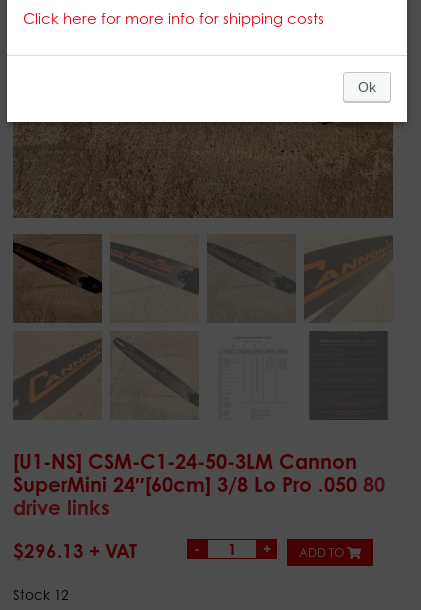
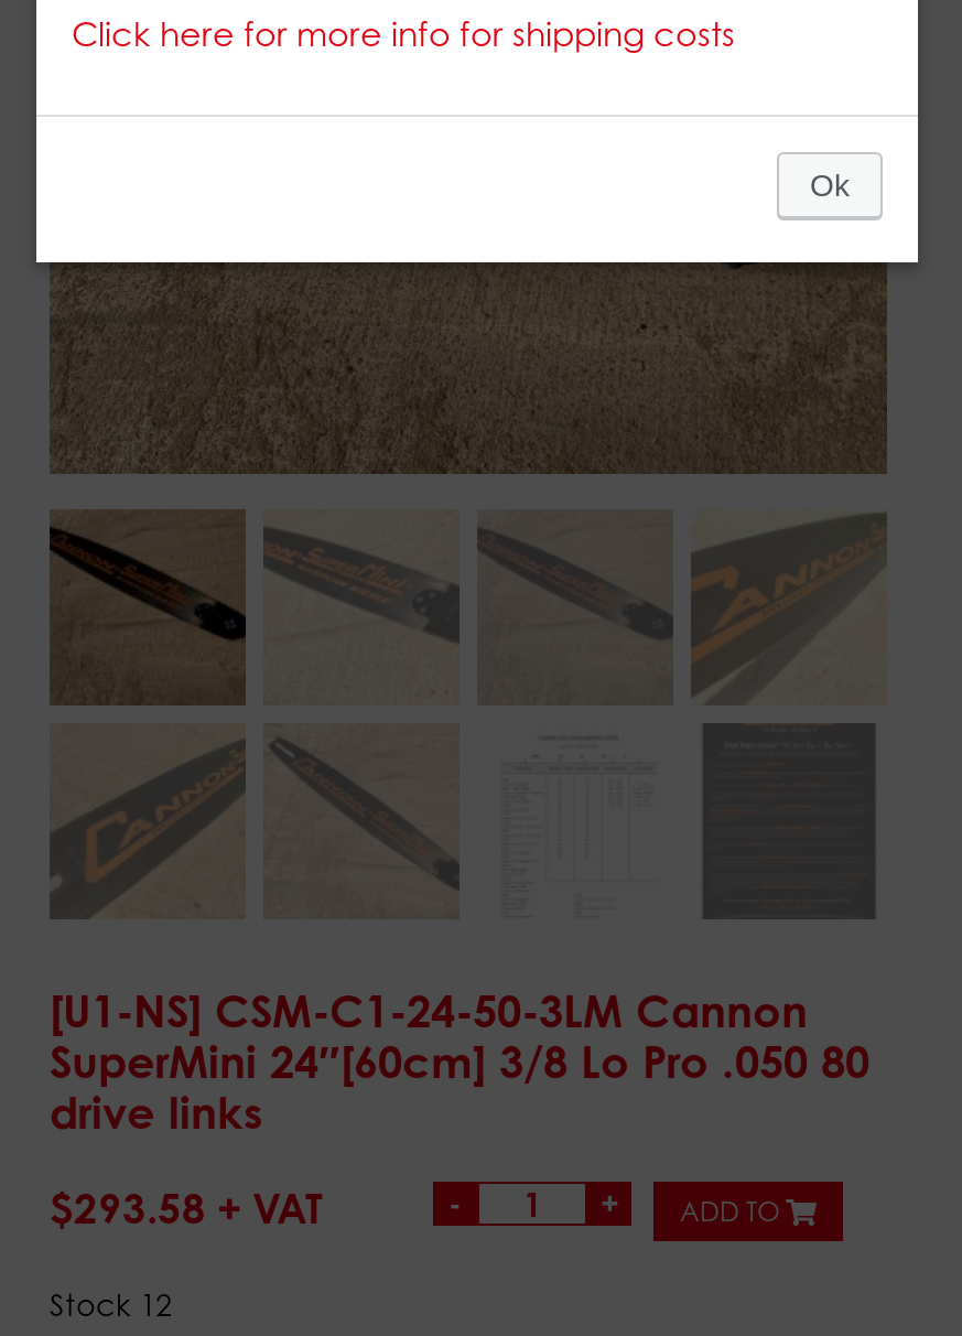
[13,539,84,562] $296.13 -> [50,1182,206,1233] $293.58

